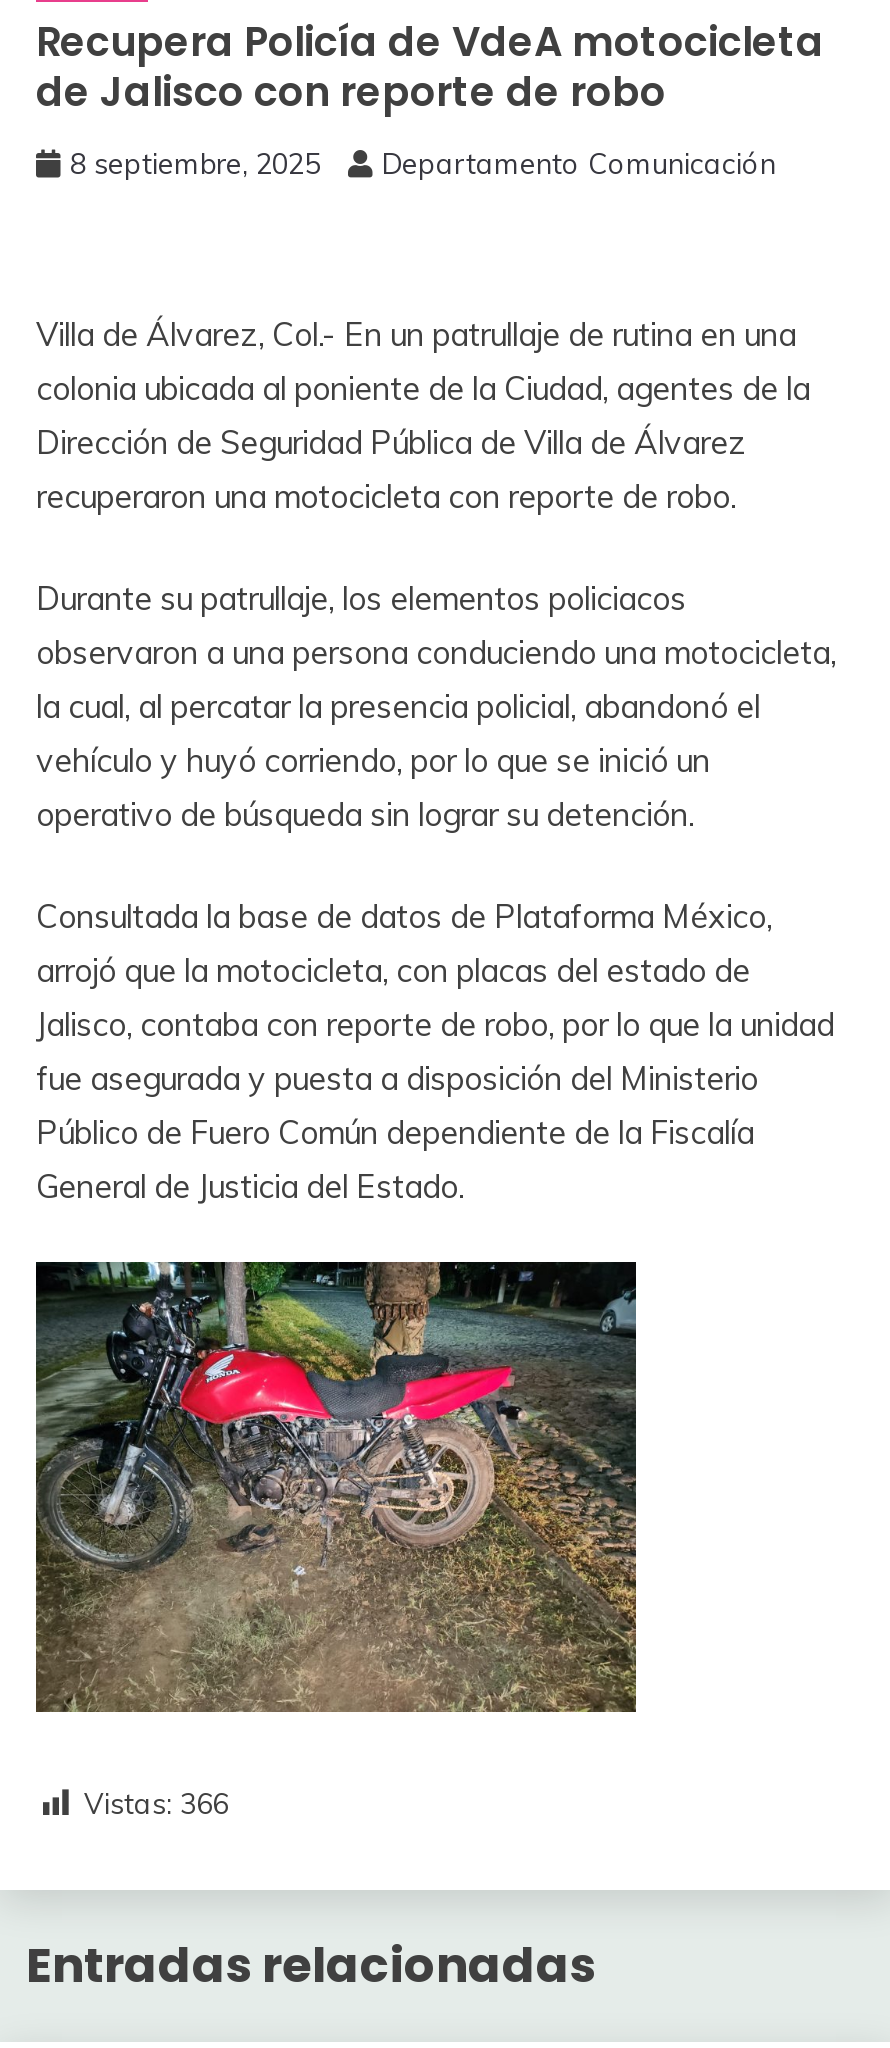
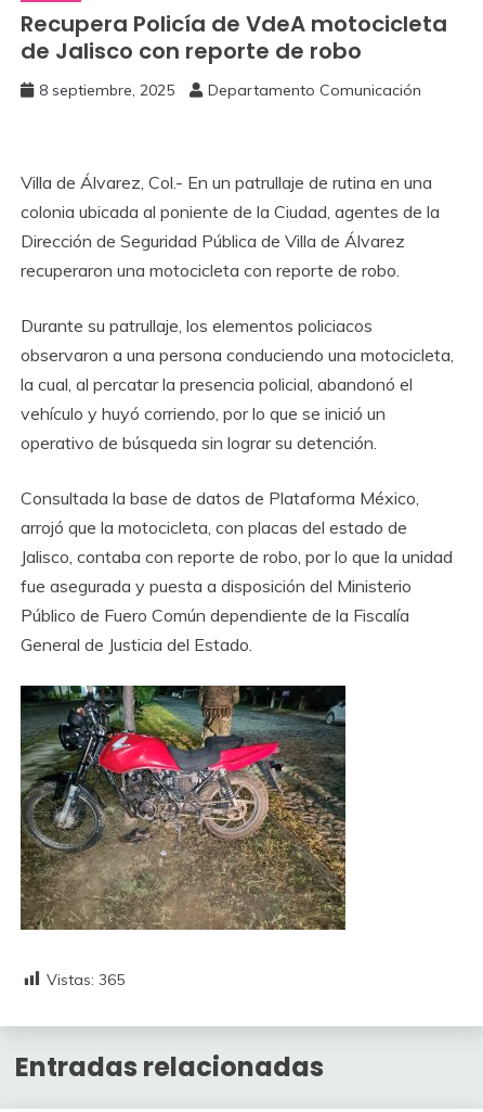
[84,1786,228,1822] Vistas: 366 -> [47,970,125,989] Vistas: 365

